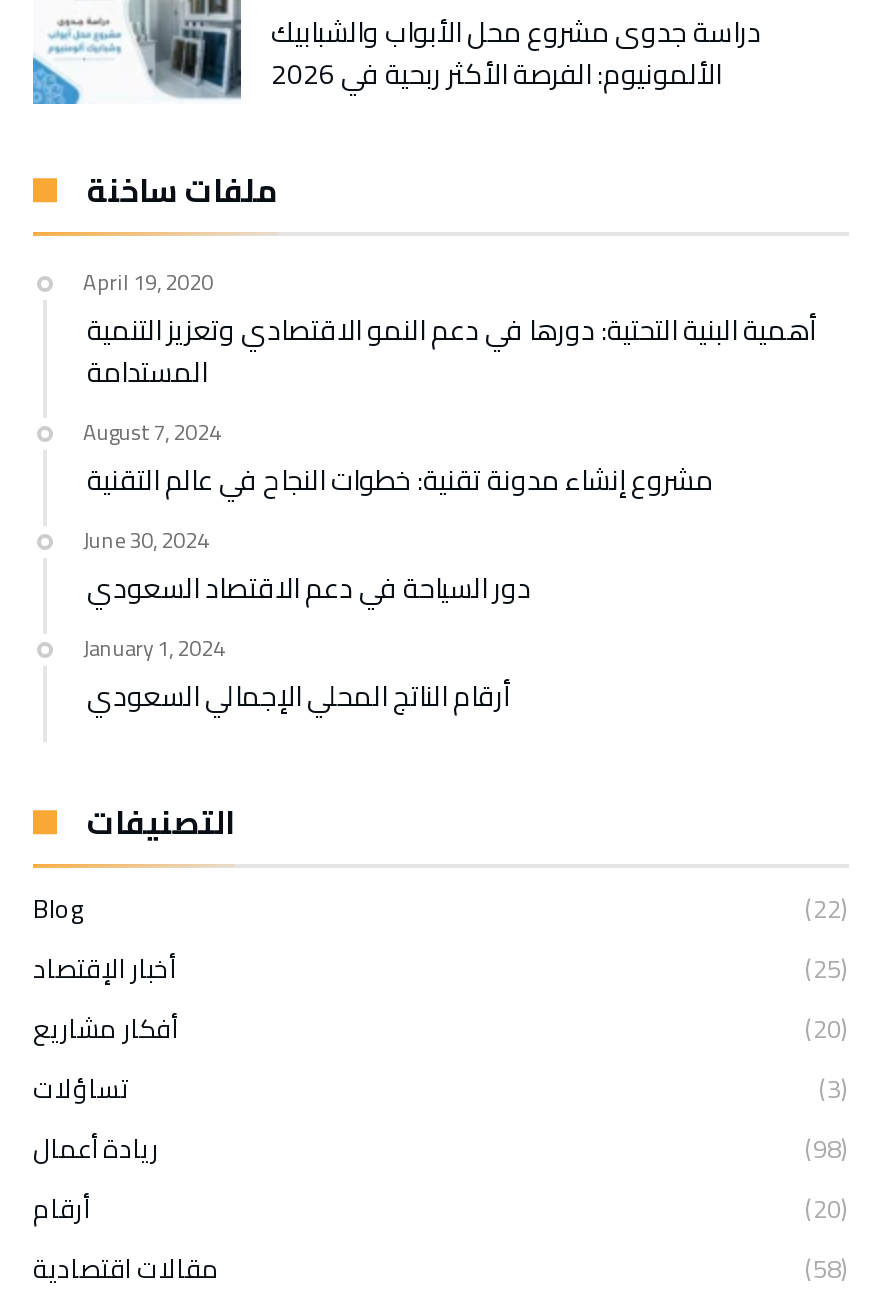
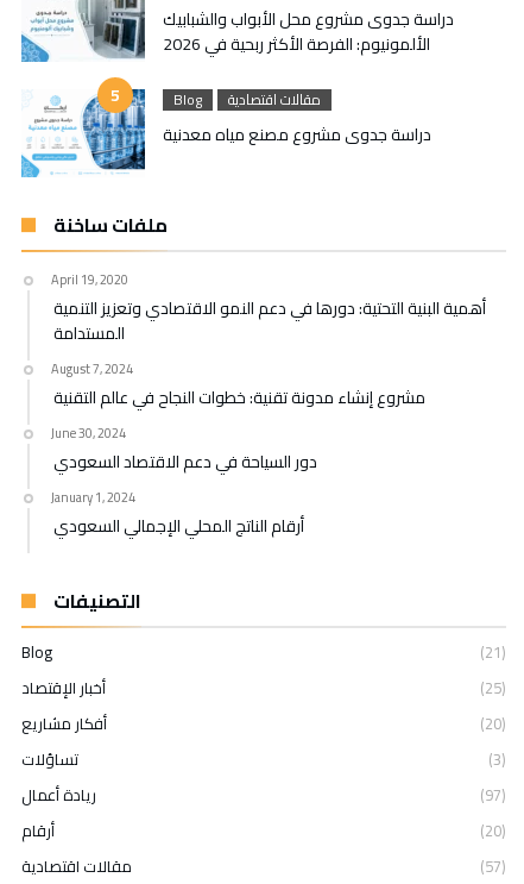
none -> [20,76,431,178] [image] | Blog | مقالات اقتصادية | دراسة جدوى مشروع مصنع مياه معدنية
[805,884,849,932] (22) -> [480,638,506,666] (21)
[805,1124,849,1172] (98) -> [480,781,506,809] (97)
[805,1244,849,1292] (58) -> [480,852,506,881] (57)

